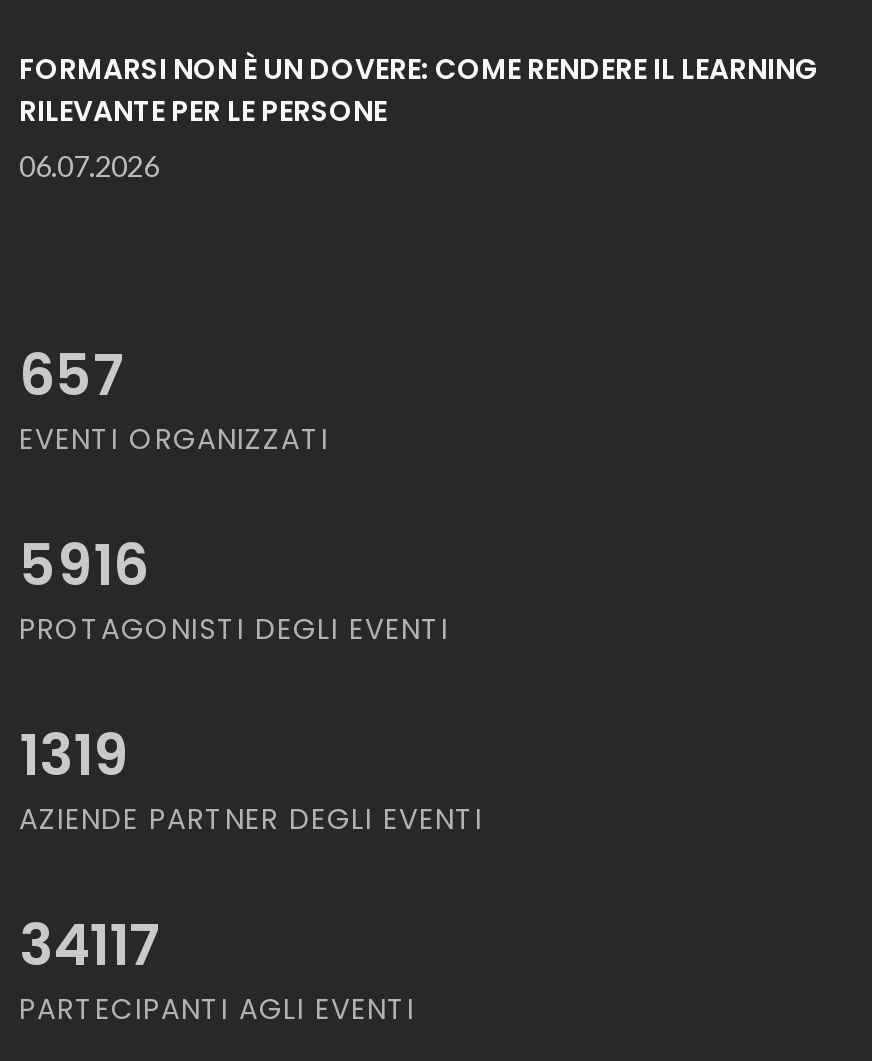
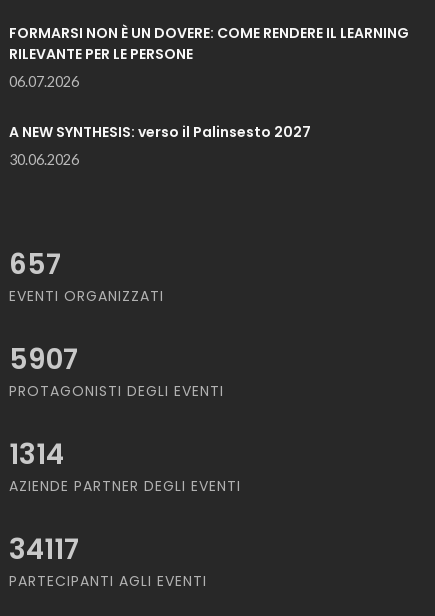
none -> [9,122,311,168] A NEW SYNTHESIS: verso il Palinsesto 2027 | 30.06.2026
[19,526,149,604] 5916 -> [9,340,78,379] 5907
[19,716,129,794] 1319 -> [9,435,64,474] 1314

